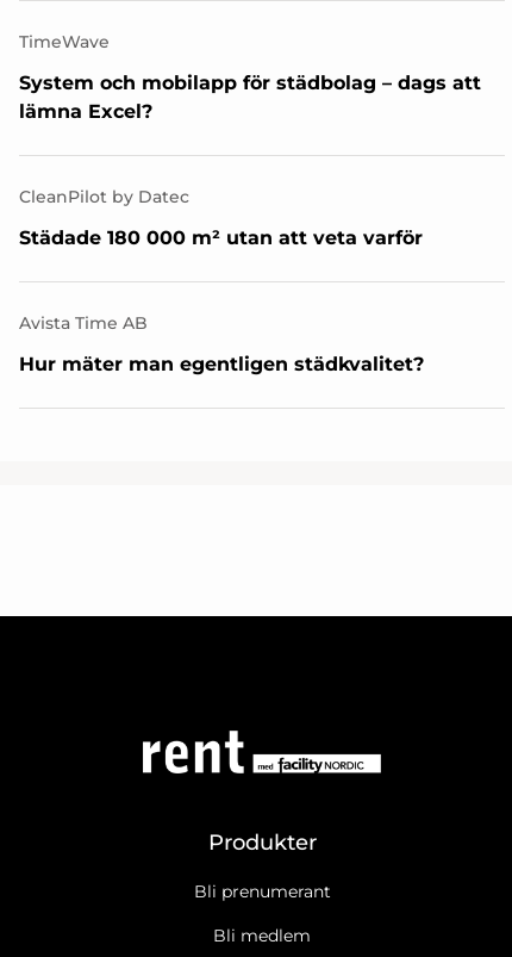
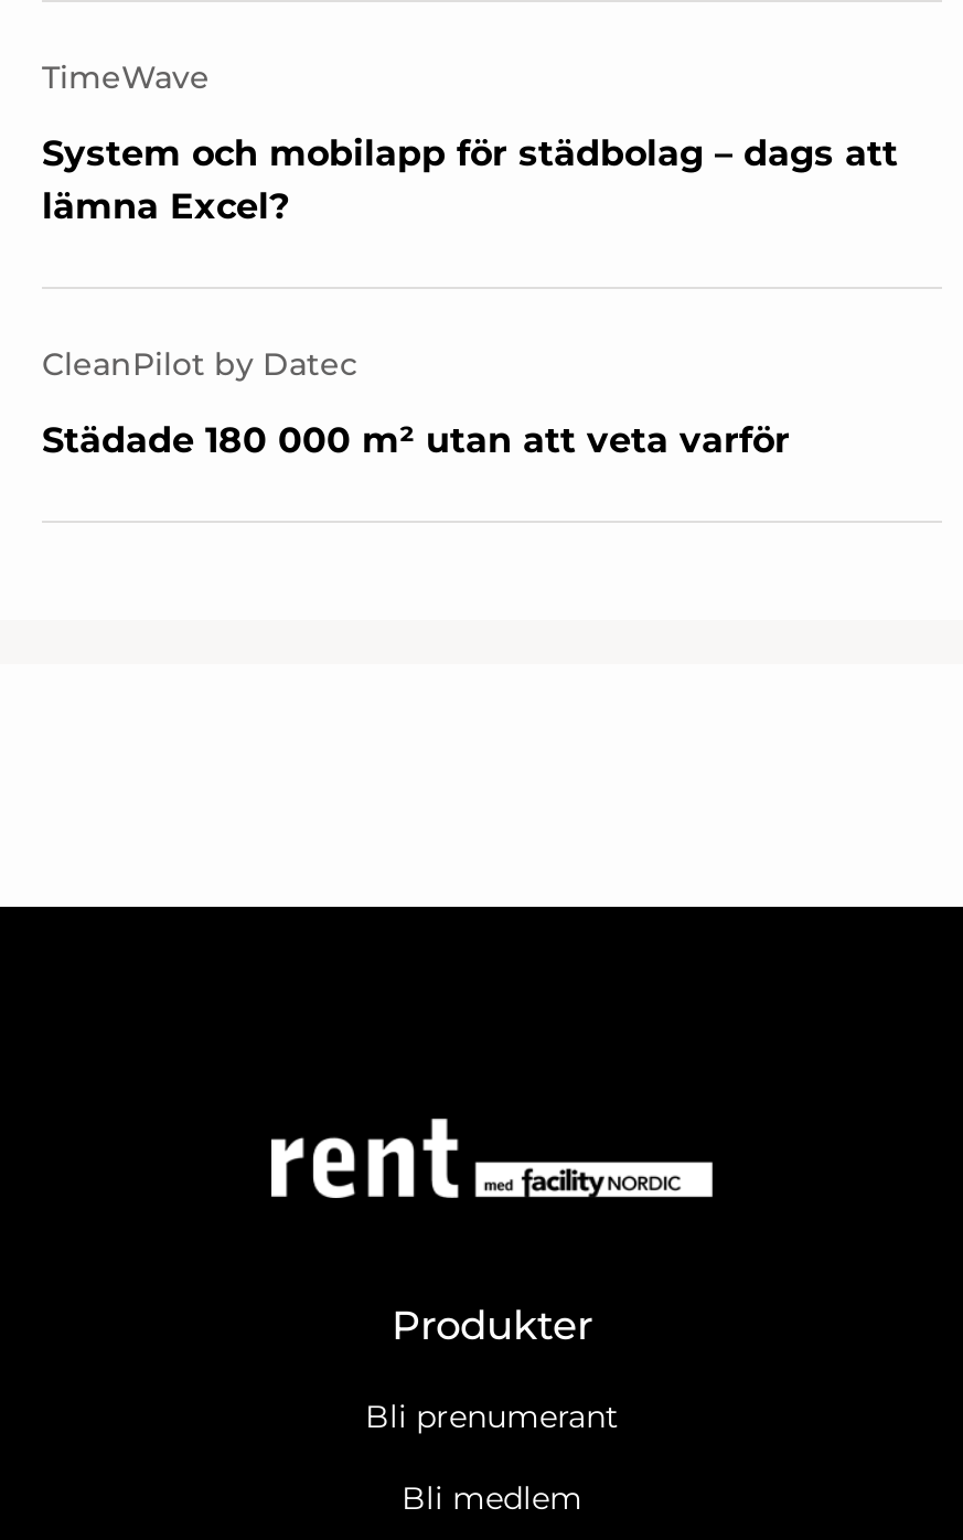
[19,312,424,375] Avista Time AB | Hur mäter man egentligen städkvalitet? -> none

